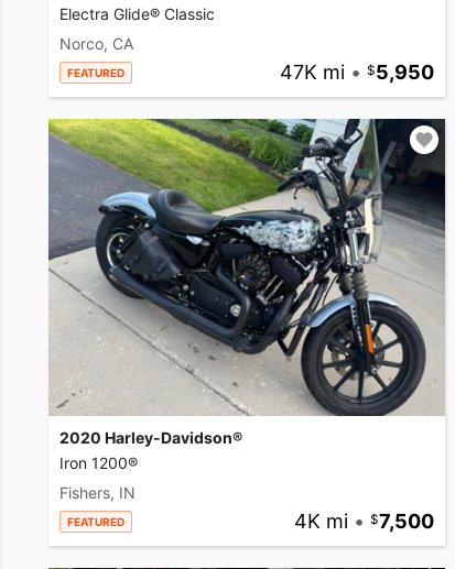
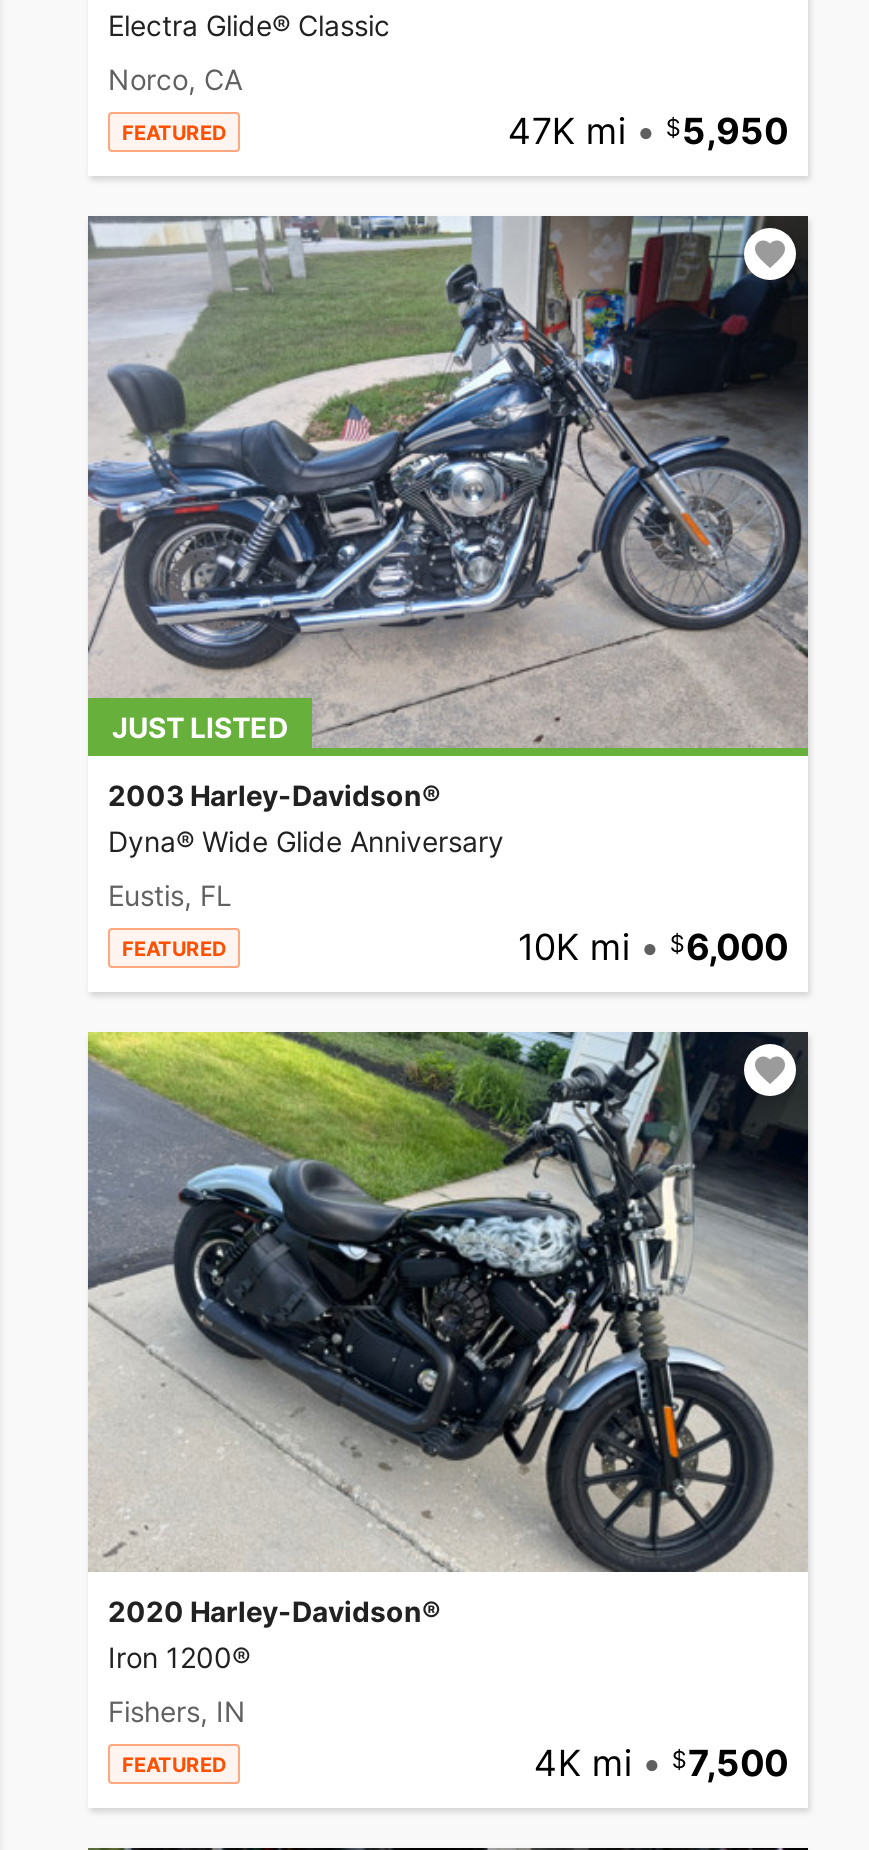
none -> [88,214,808,969] [image] | JUST LISTED | 2003 Harley-Davidson® | Dyna® Wide Glide Anniversary | Eustis, FL | FEATURED | 10K mi • | 6,000

